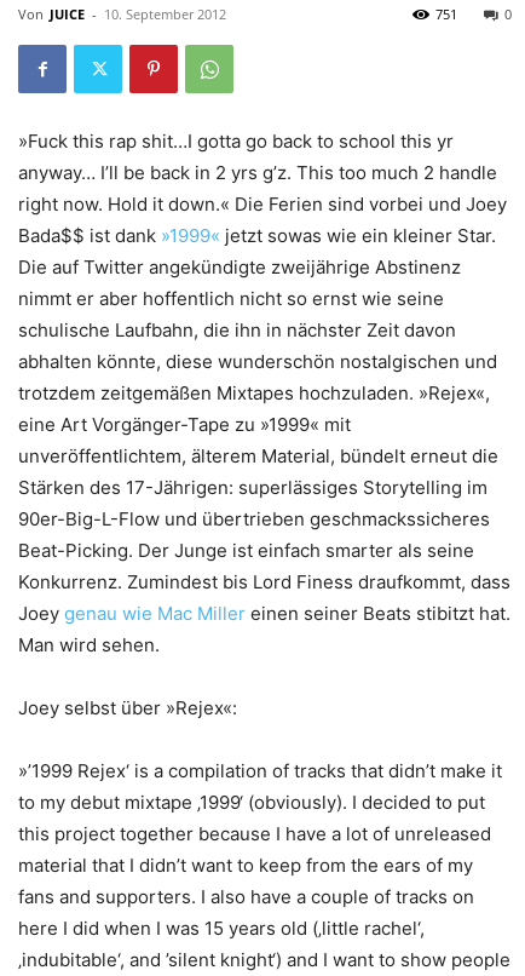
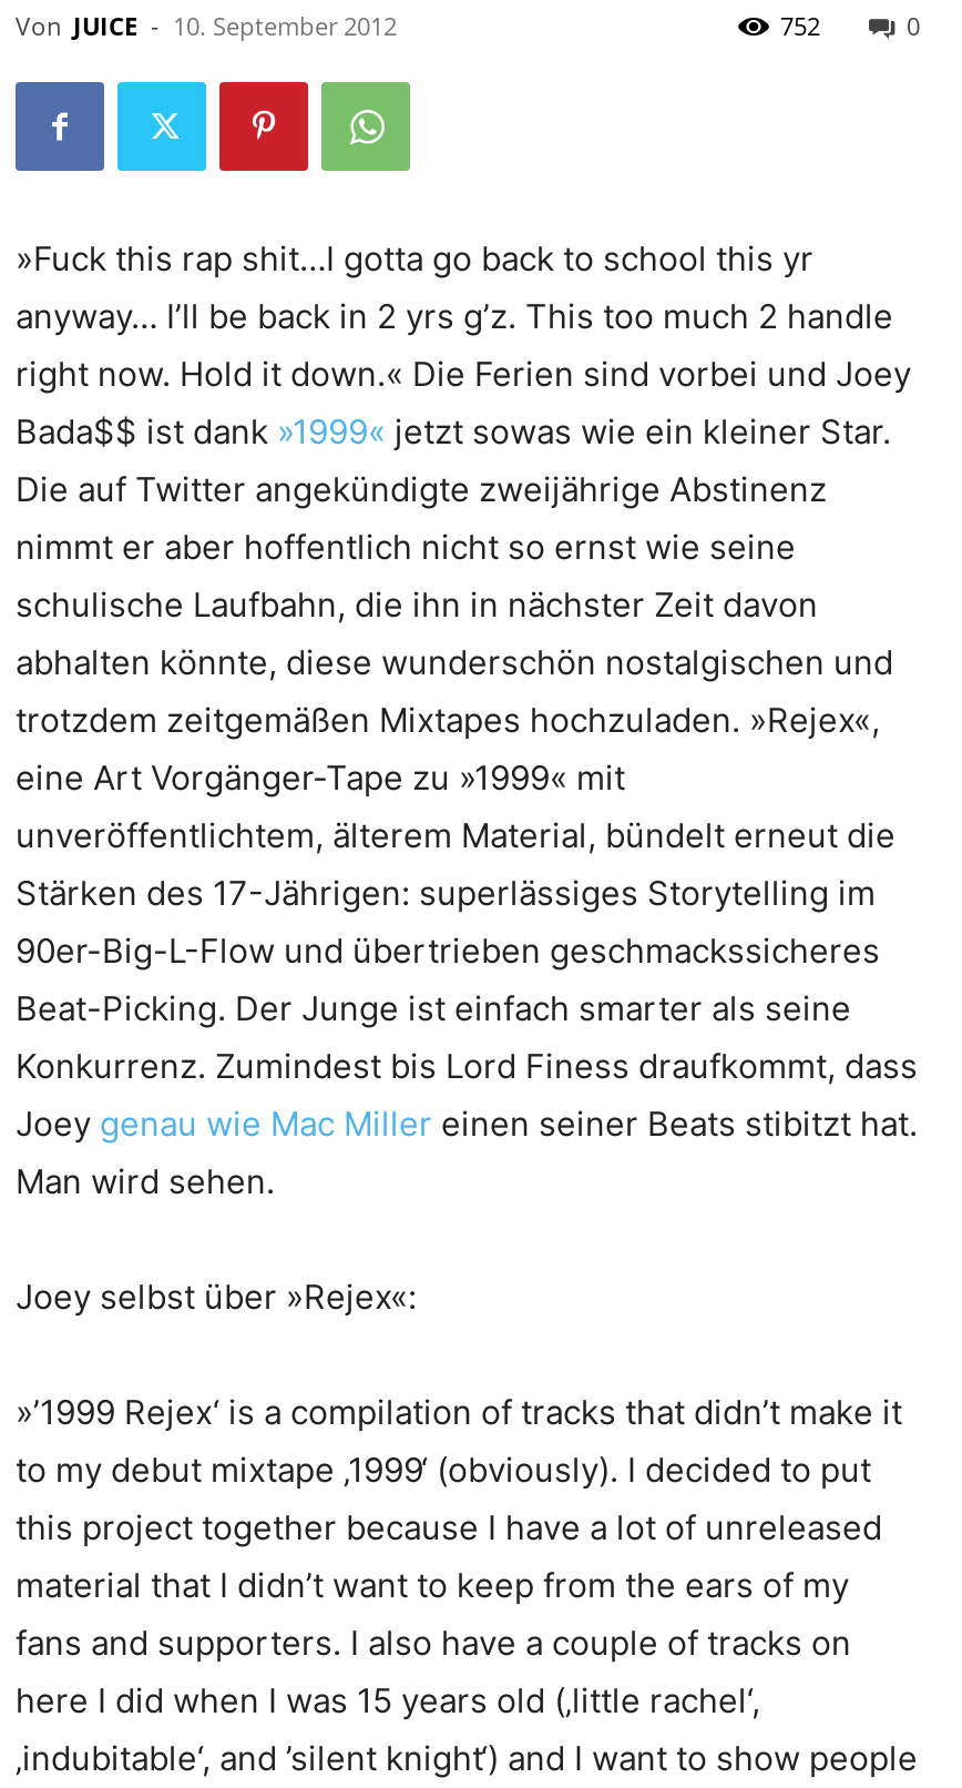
[435,5,457,23] 751 -> [780,9,820,43] 752

